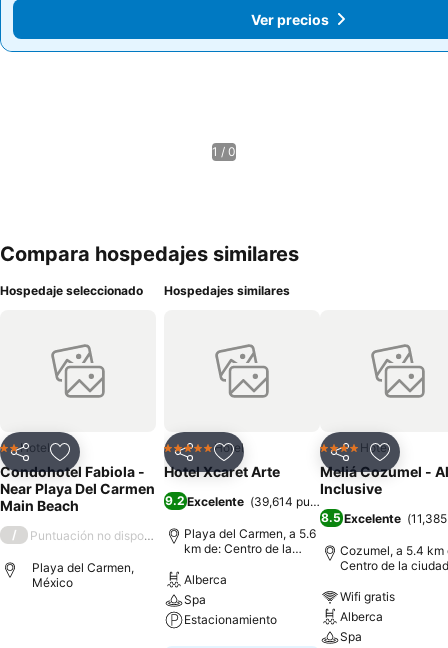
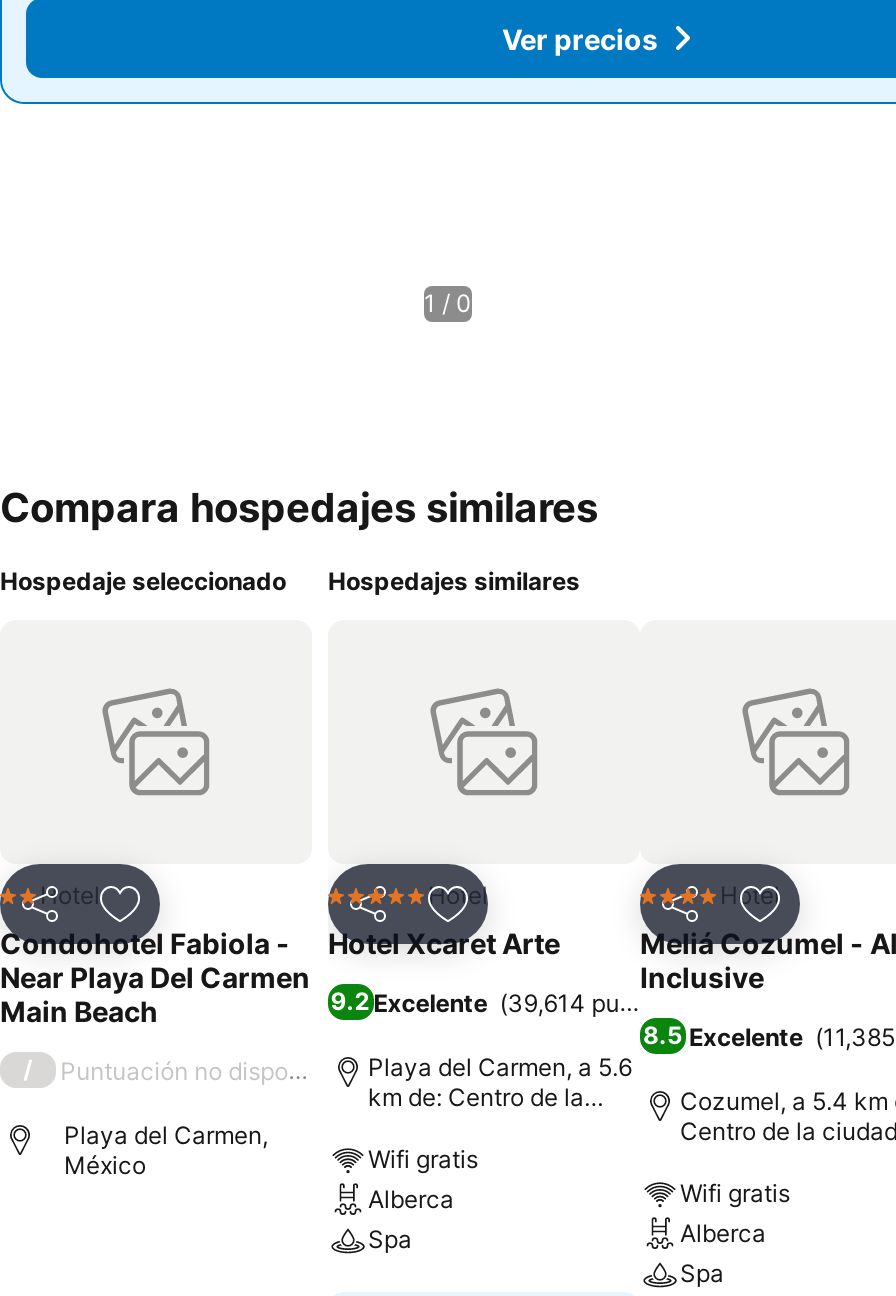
none -> [368,1144,478,1174] Wifi gratis
moved [184,572,227,607] -> [368,1184,454,1254]: Alberca | Spa
[184,612,277,627] Estacionamiento -> none

